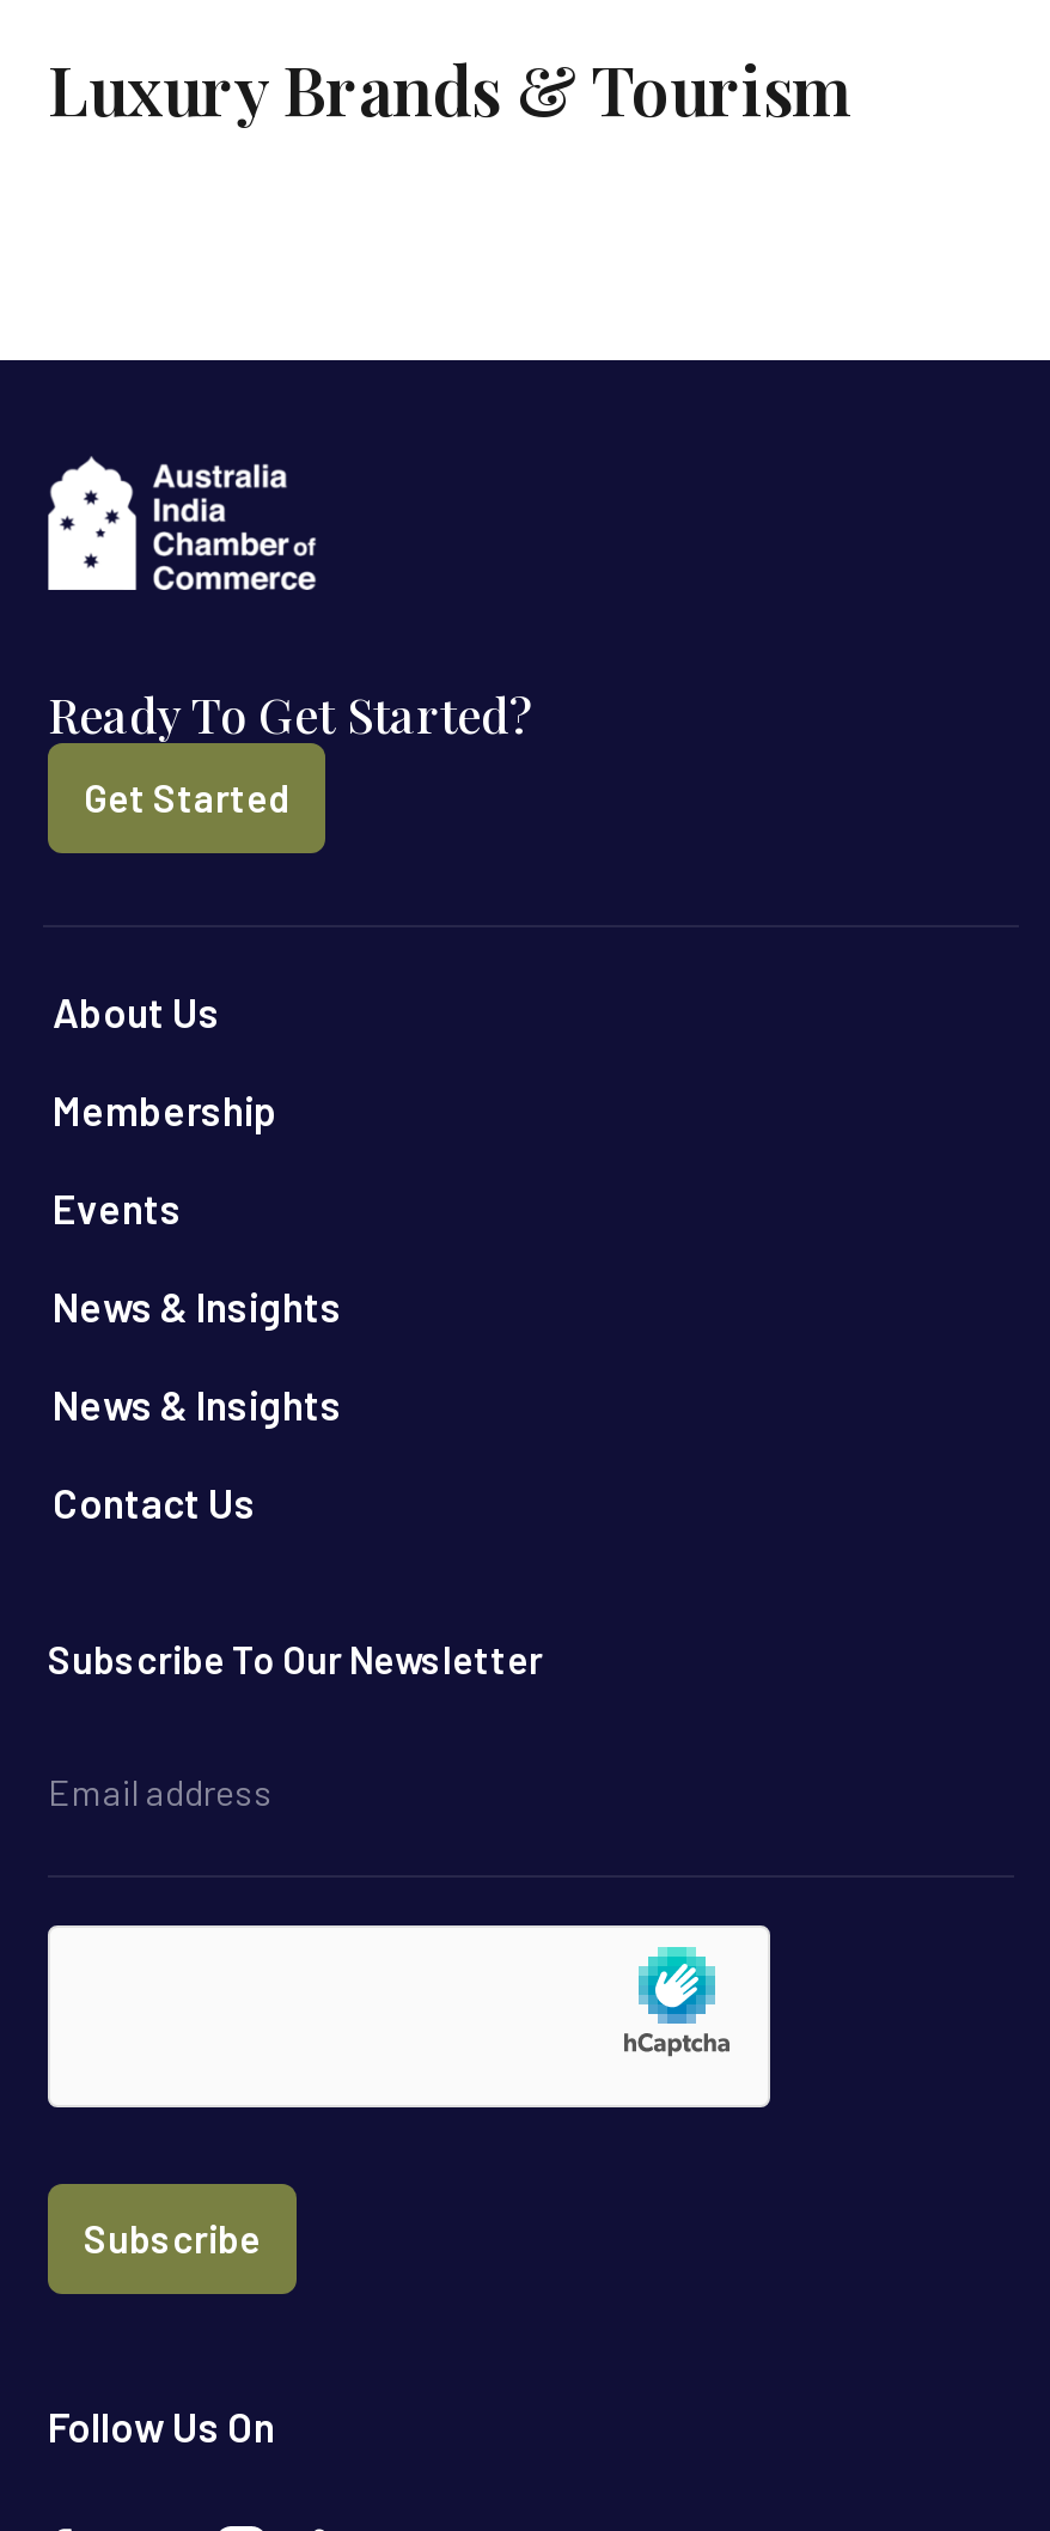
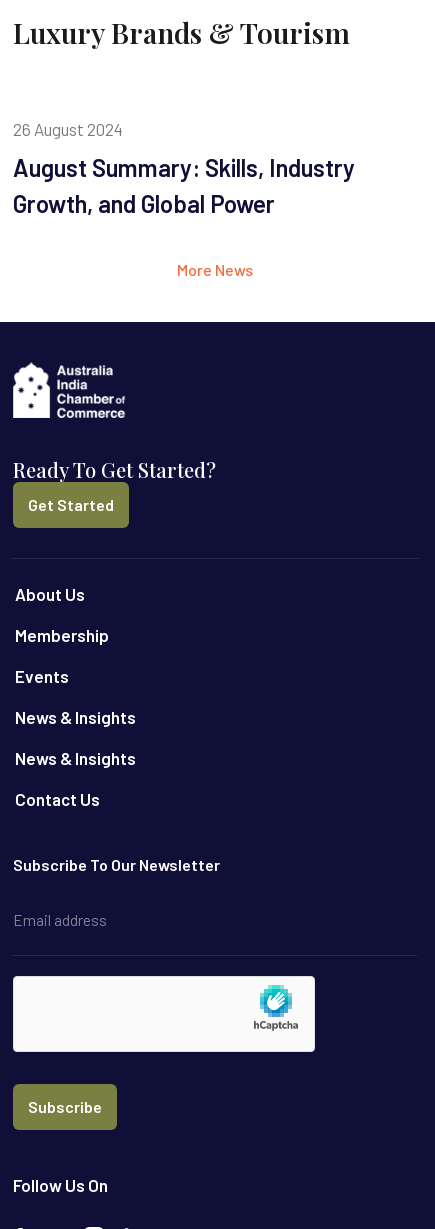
none -> [13,119,355,279] 26 August 2024 | August Summary: Skills, Industry | Growth, and Global Power | More News

